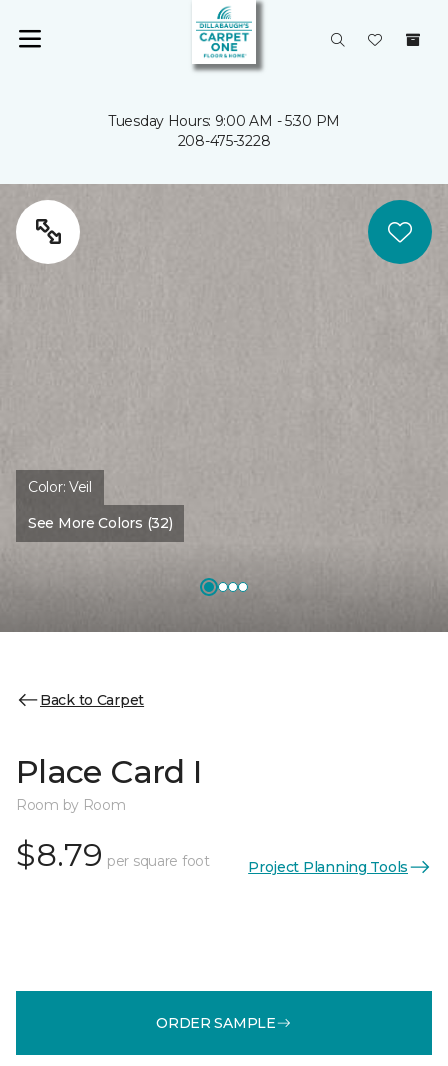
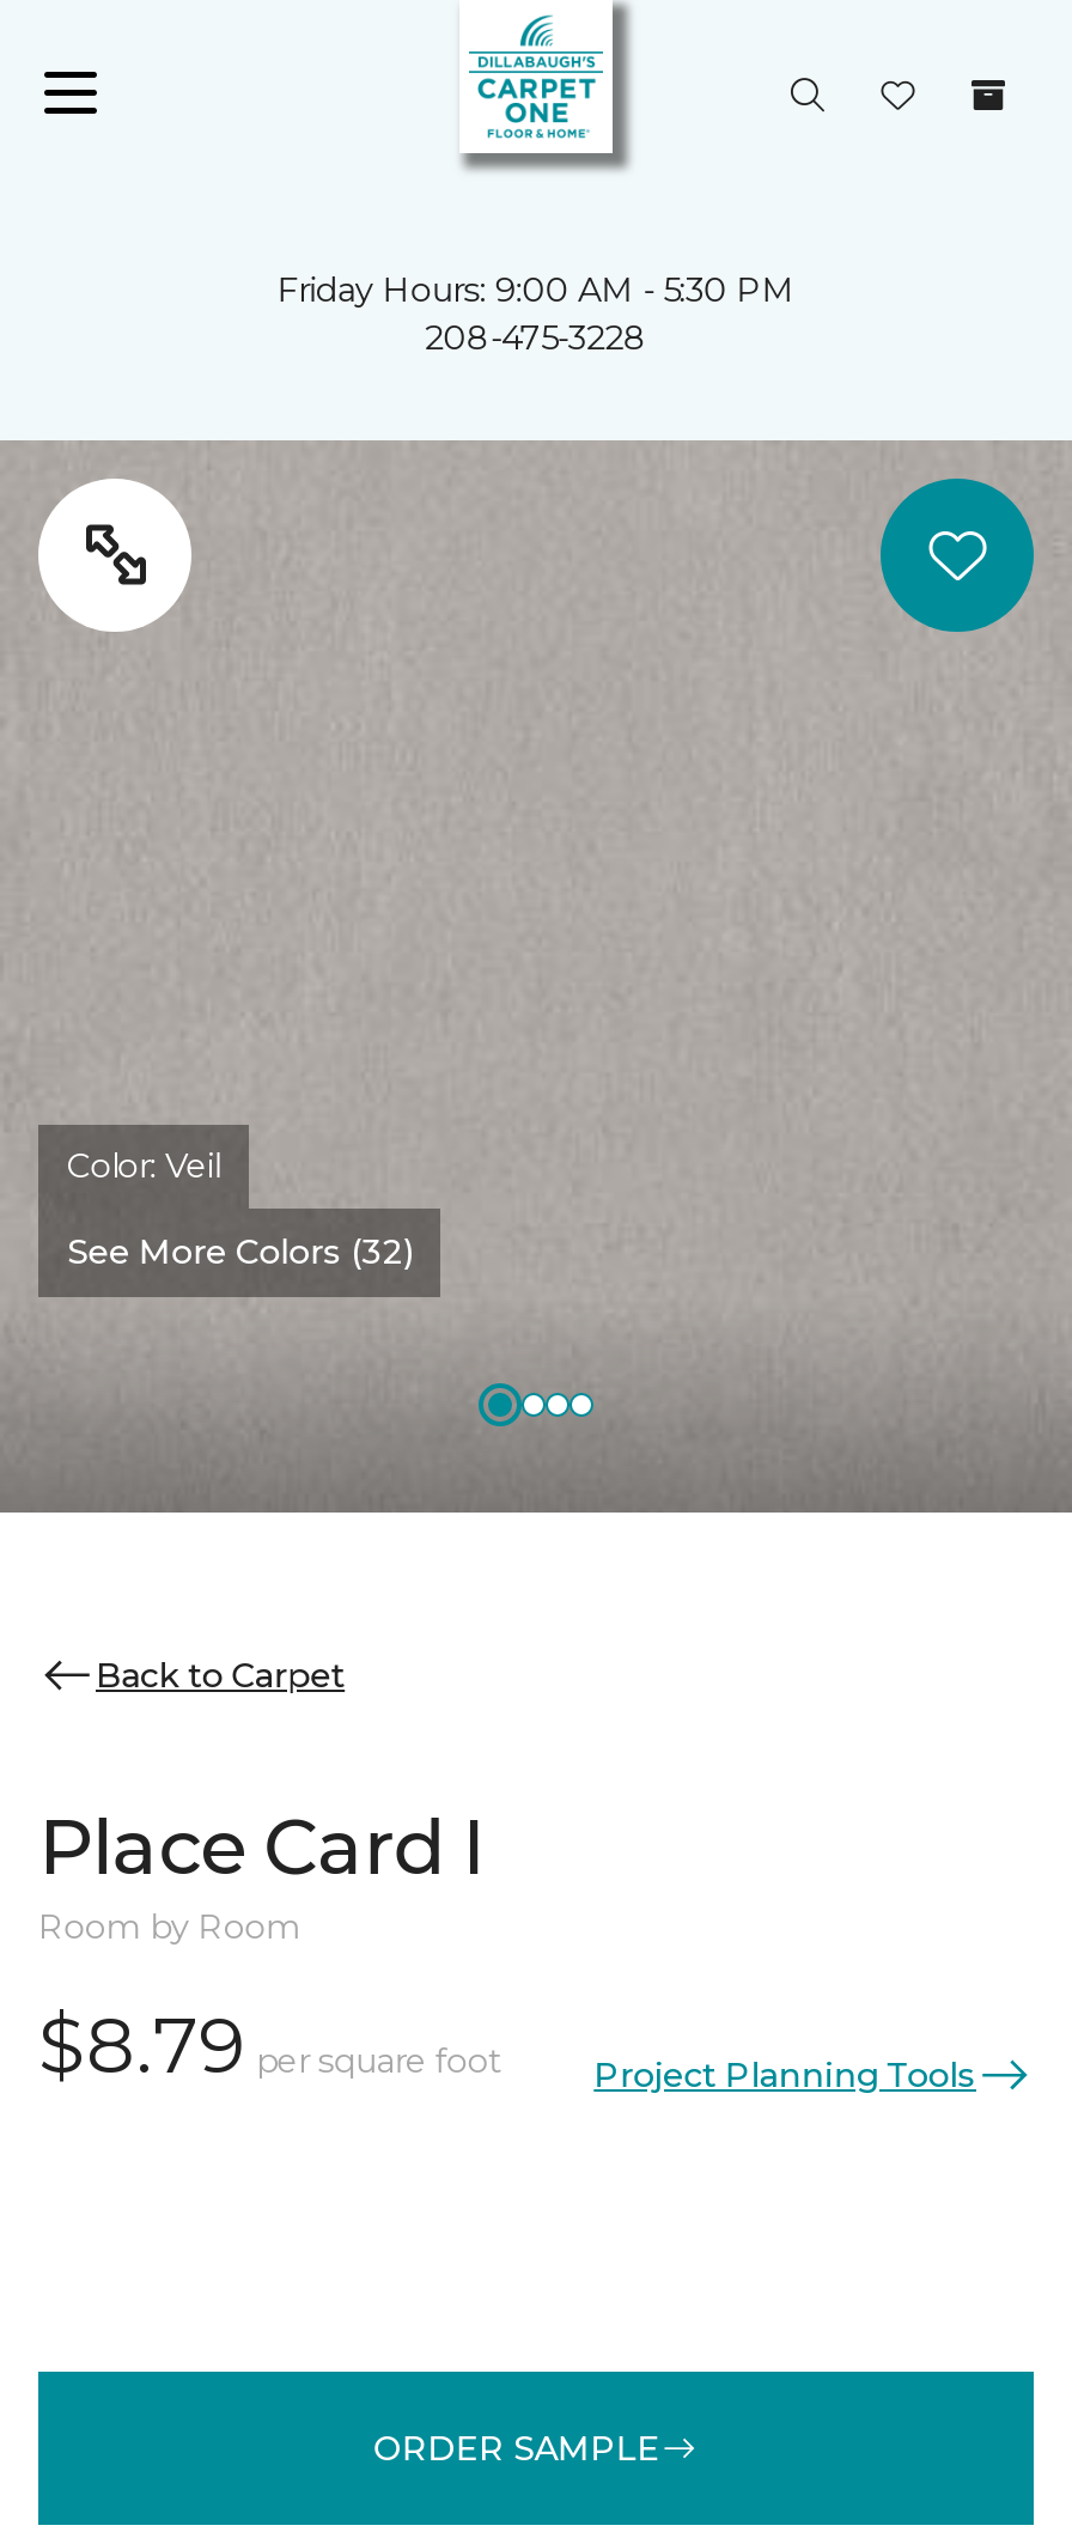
[108,112,340,130] Tuesday Hours: 9:00 AM - 5:30 PM -> [277,268,795,311] Friday Hours: 9:00 AM - 5:30 PM

